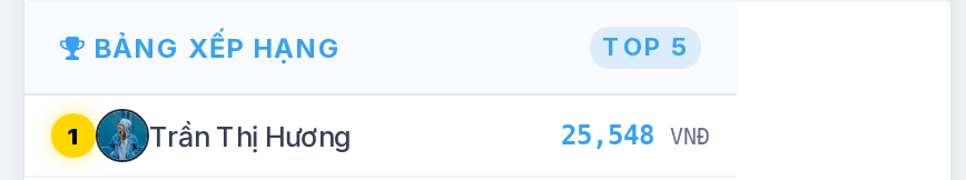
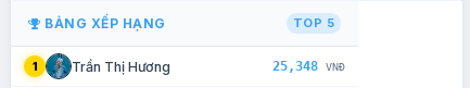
[561,119,710,150] 25,548 VNĐ -> [272,58,345,73] 25,348 VNĐ

